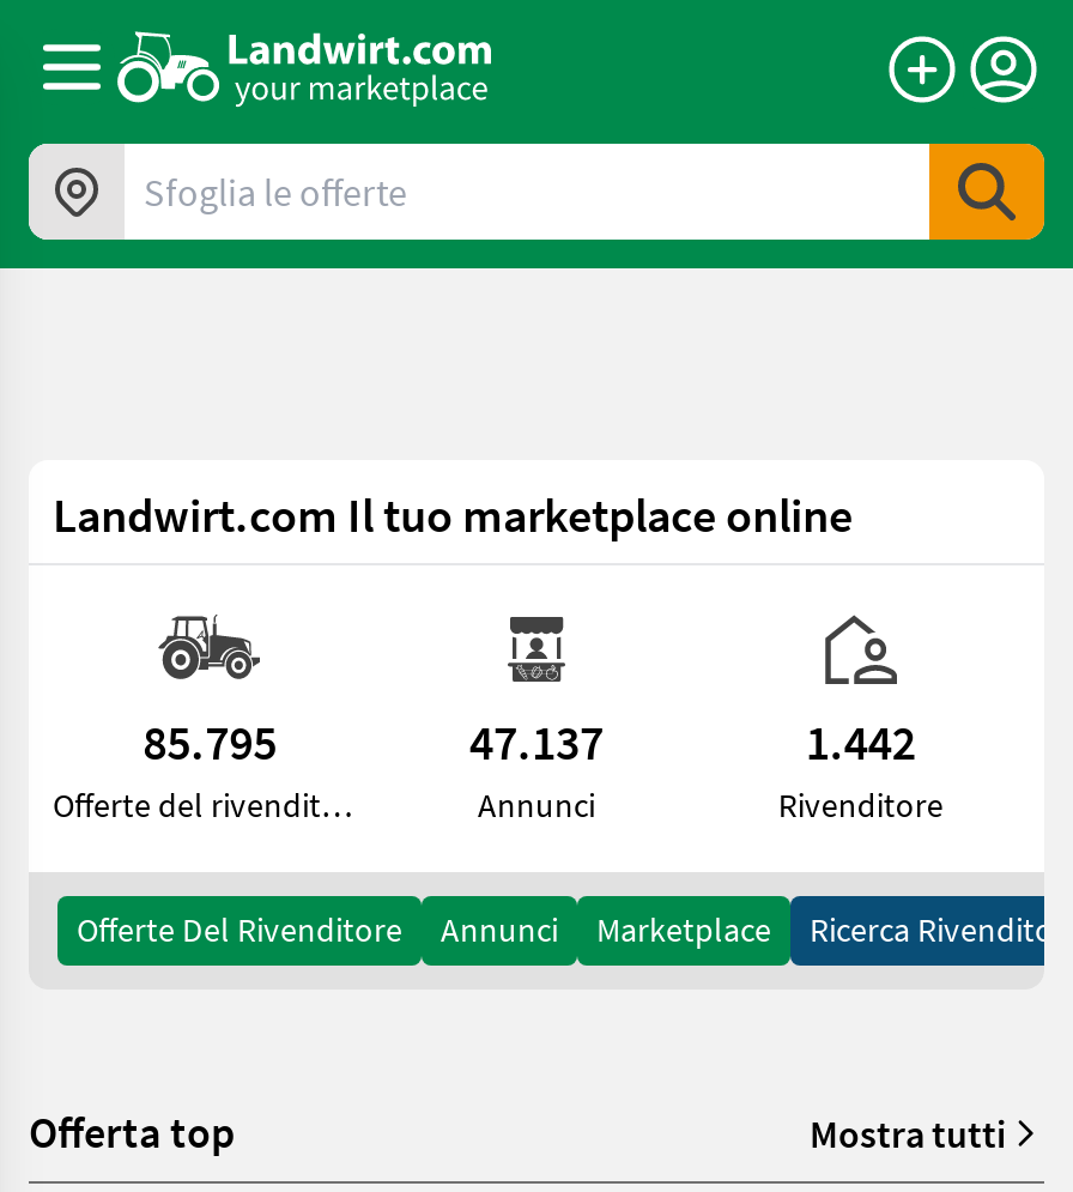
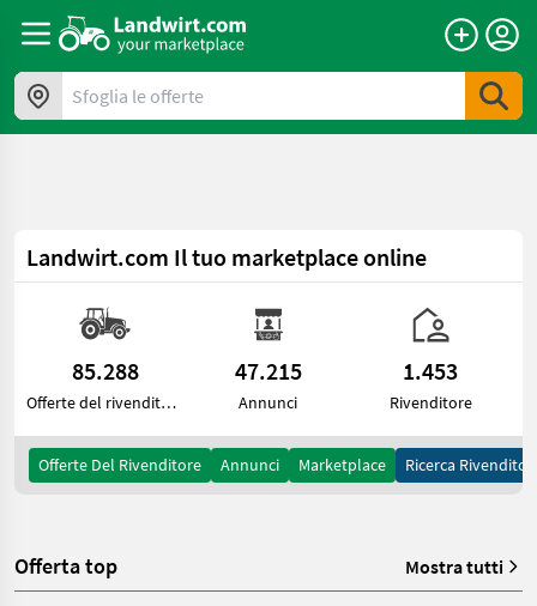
[143,712,277,772] 85.795 -> [72,356,139,386] 85.288
[469,712,604,772] 47.137 -> [235,356,302,386] 47.215
[805,712,916,772] 1.442 -> [403,356,458,386] 1.453

